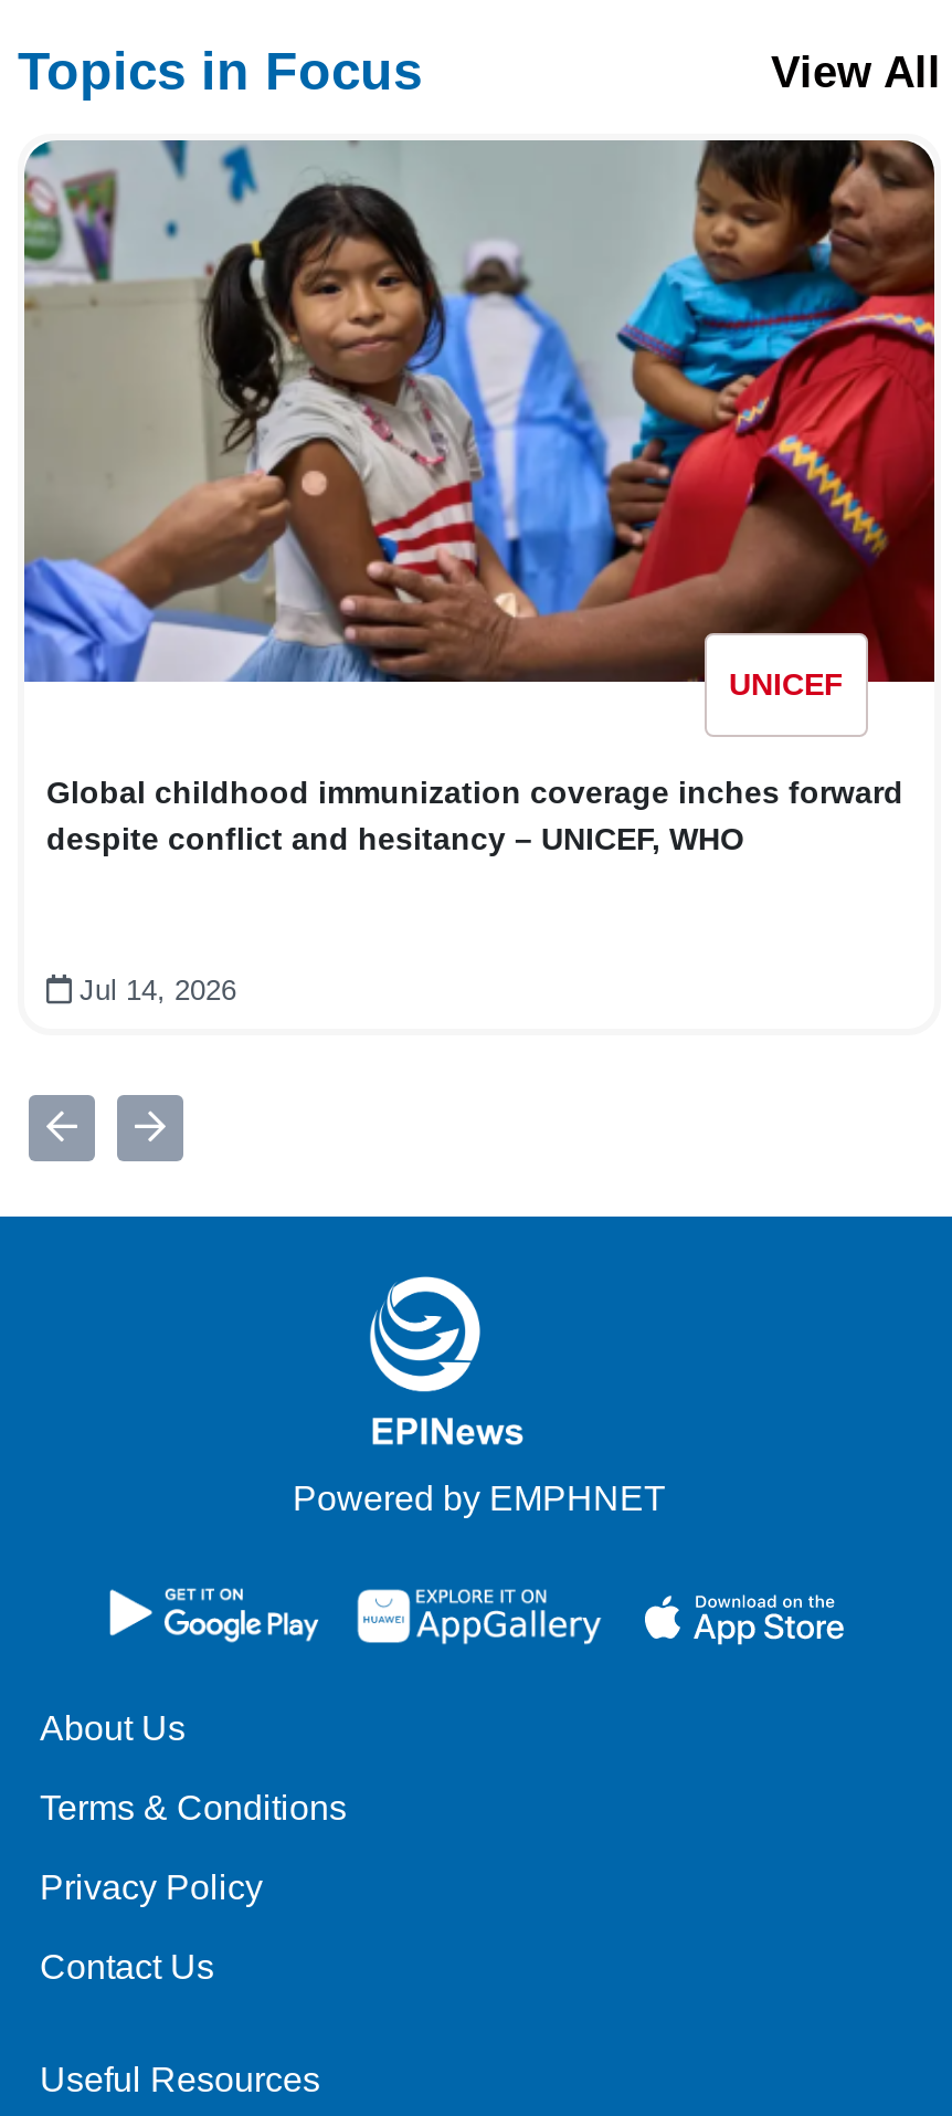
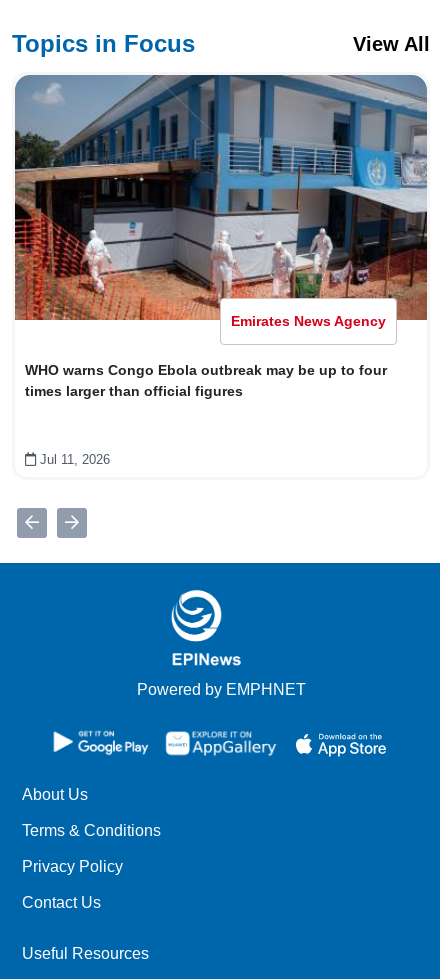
[22,139,937,701] [image] | UNICEF -> [14,75,428,329] [image] | Emirates News Agency
[46,774,903,855] Global childhood immunization coverage inches forward | despite conflict and hesitancy – UNICEF, WHO -> [25,362,387,399] WHO warns Congo Ebola outbreak may be up to four | times larger than official figures
[80,973,236,1006] Jul 14, 2026 -> [40,452,110,467] Jul 11, 2026

